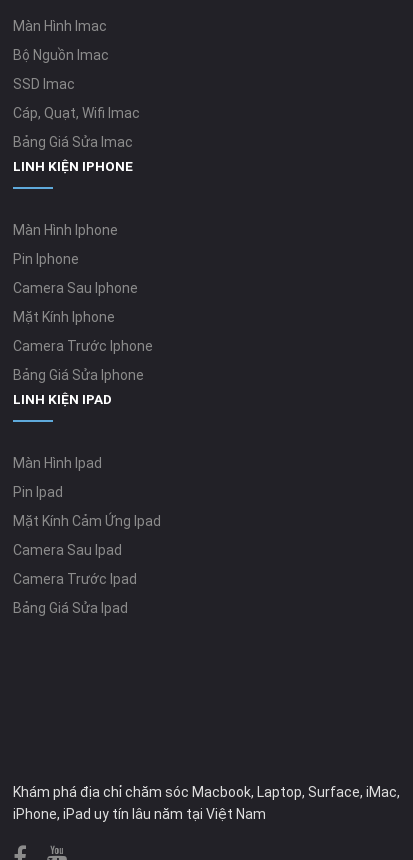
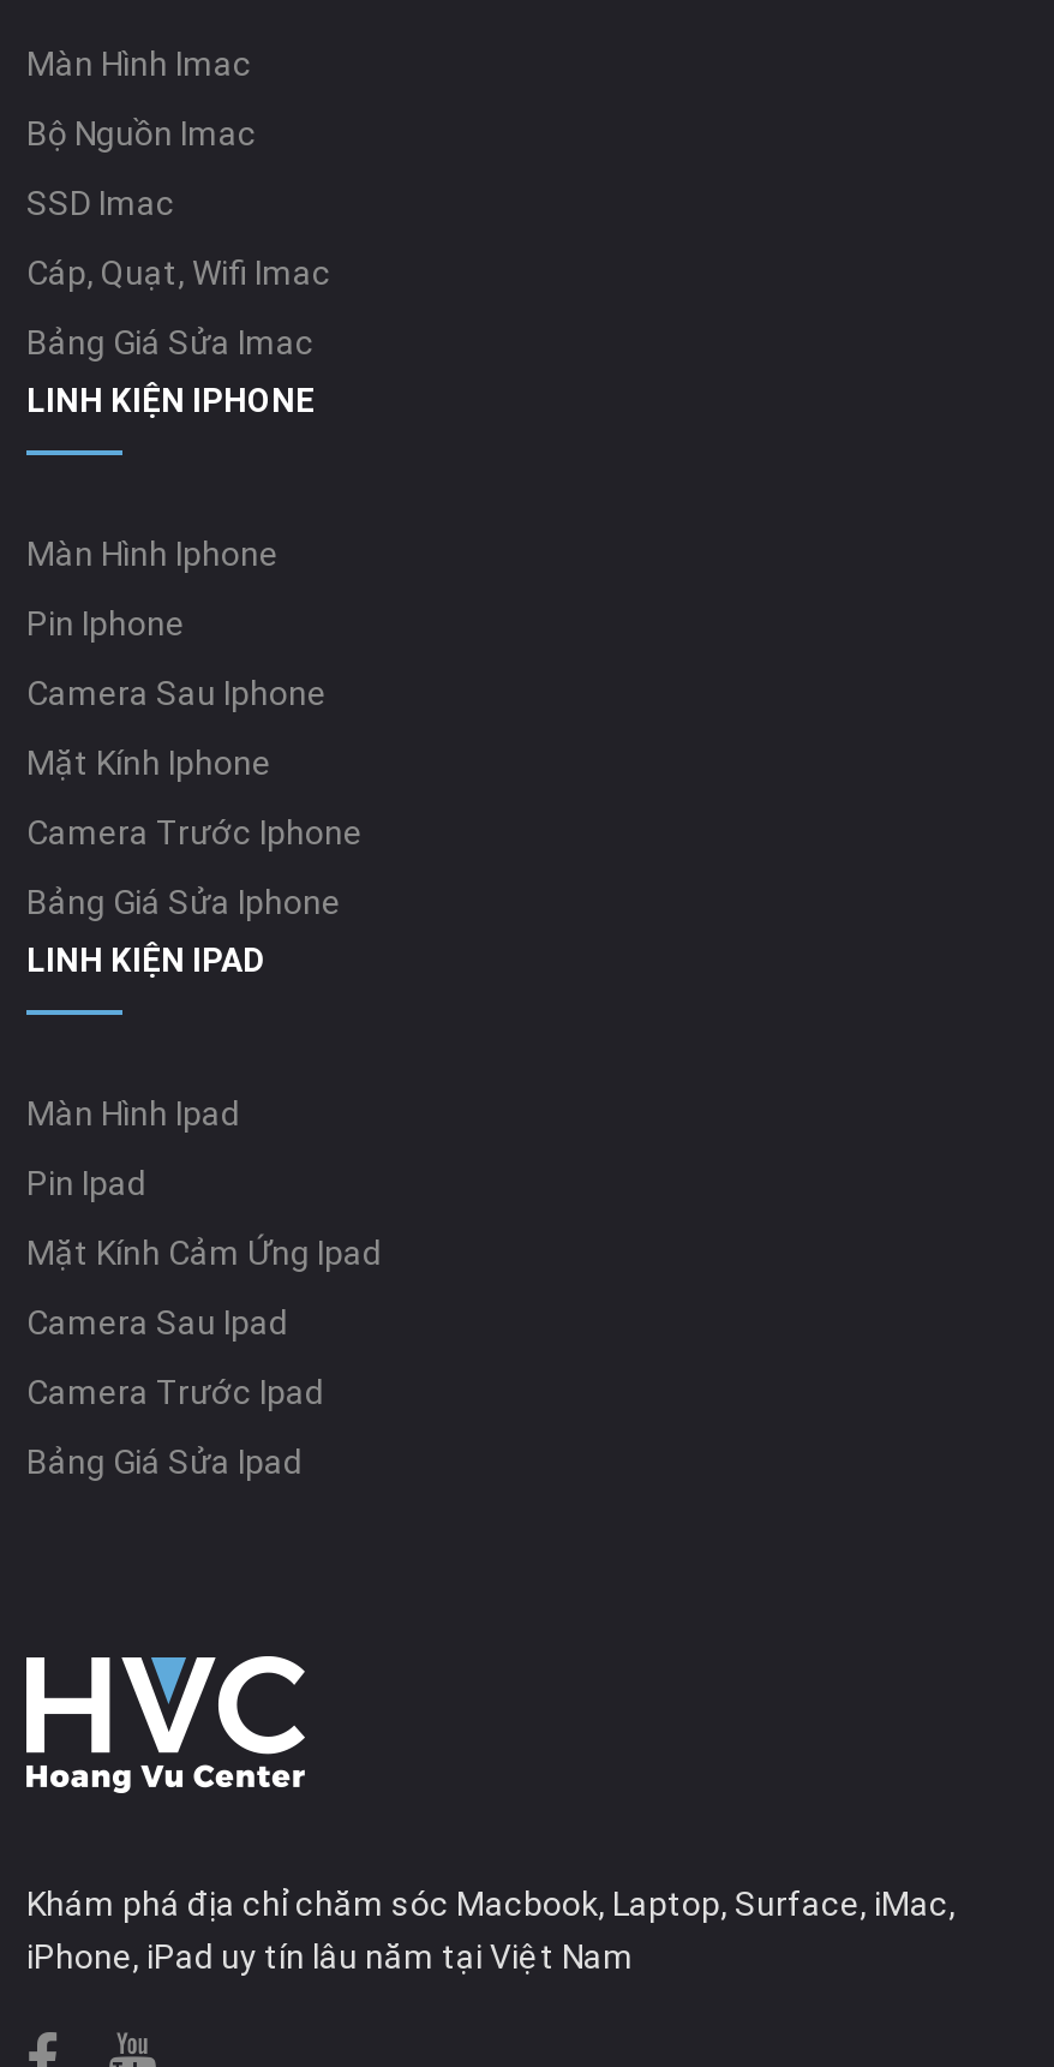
none -> [24,1654,307,1796] [image]

